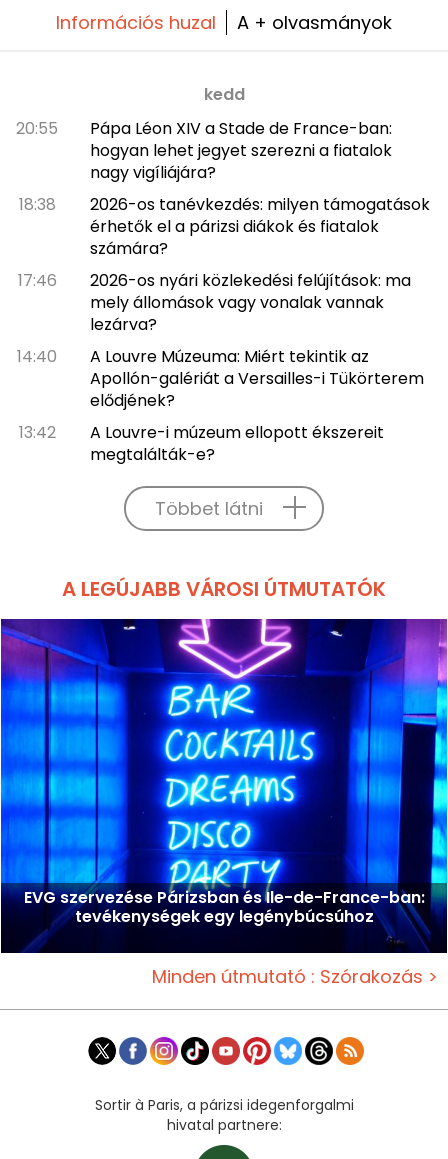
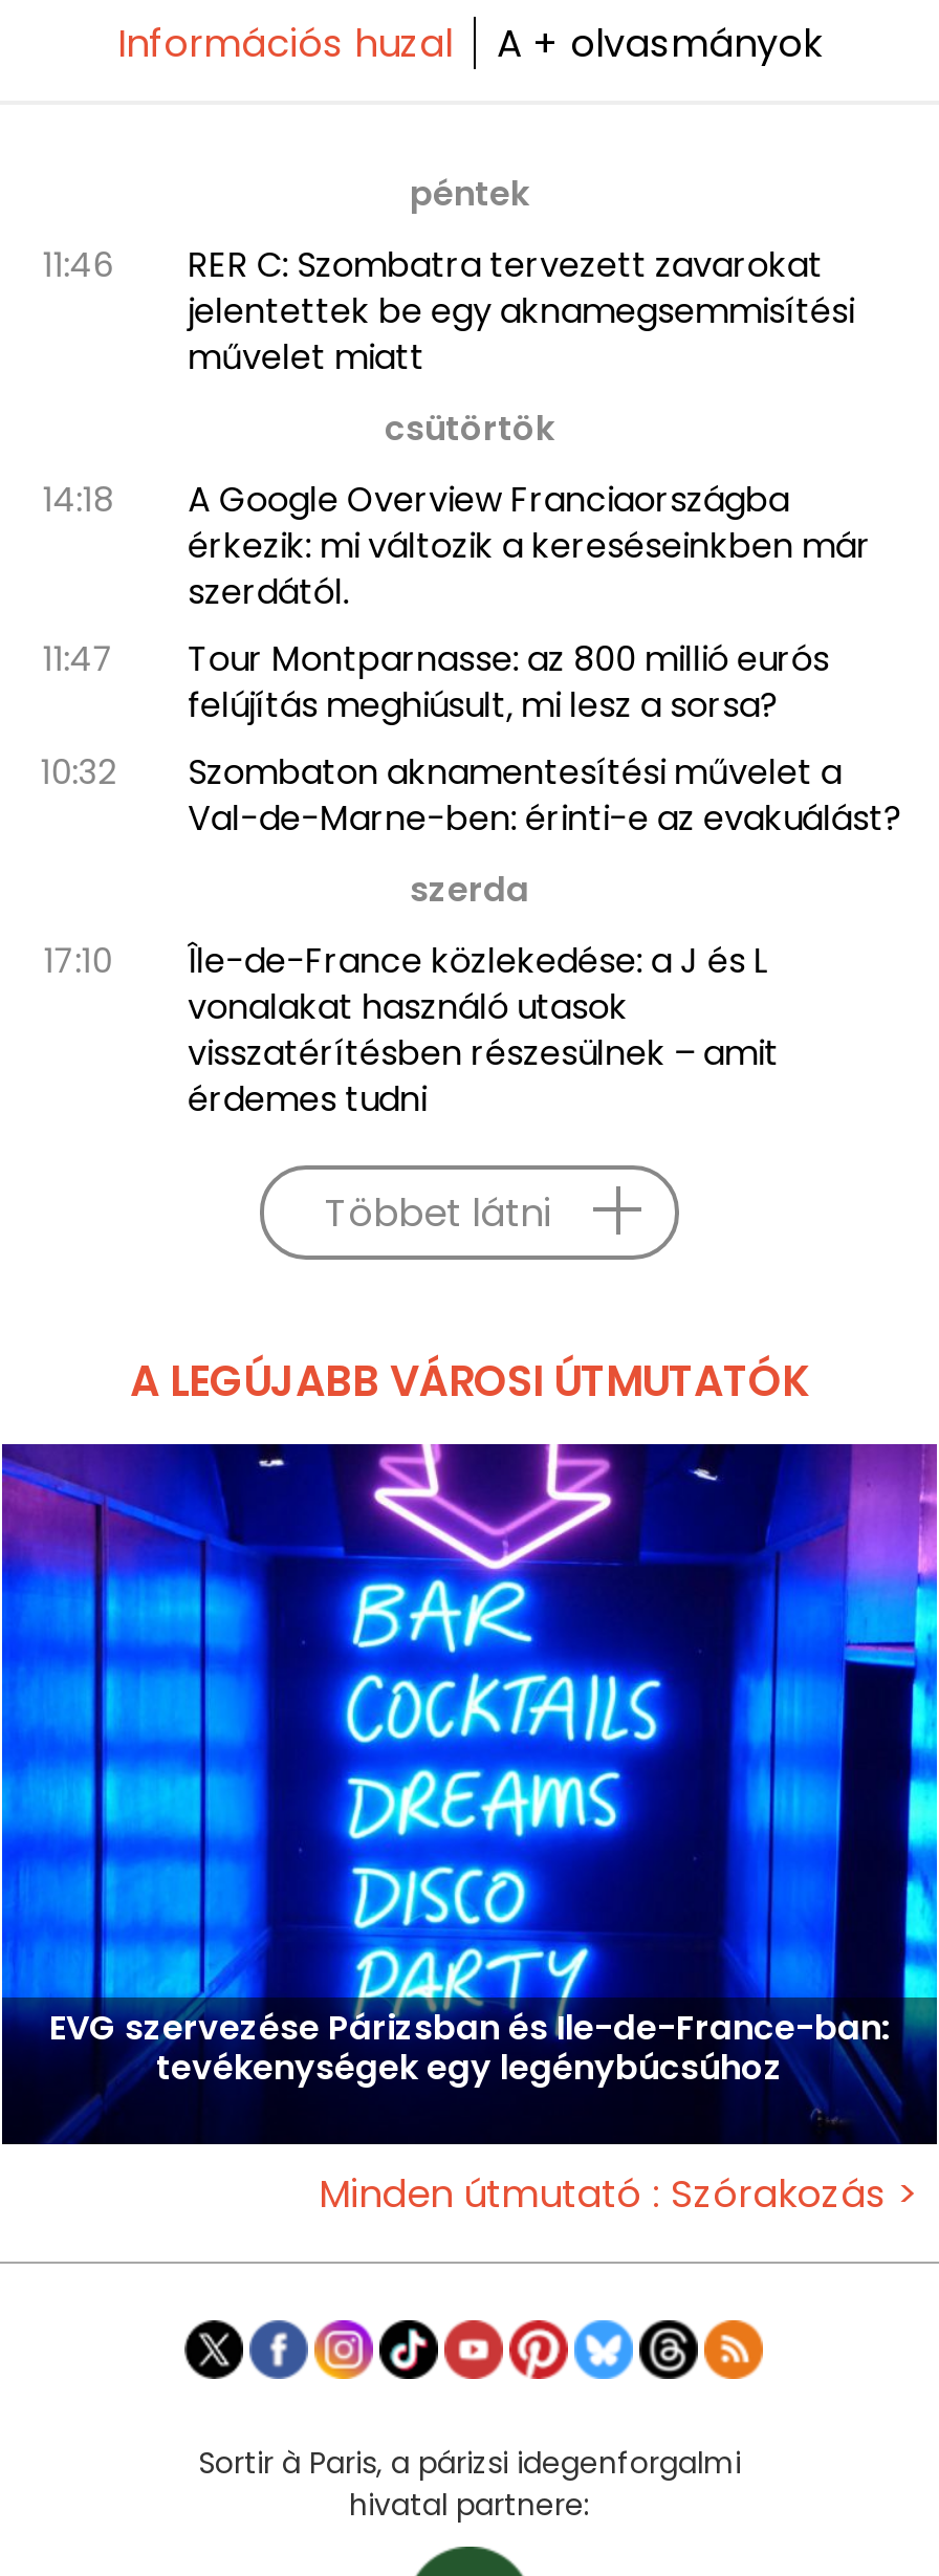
[16,82,430,465] kedd | 20:55 | Pápa Léon XIV a Stade de France-ban: | hogyan lehet jegyet szerezni a fiatalok | nagy vigíliájára? | 18:38 | 2026-os tanévkezdés: milyen támogatások | érhetők el a párizsi diákok és fiatalok | számára? | 17:46 | 2026-os nyári közlekedési felújítások: ma | mely állomások vagy vonalak vannak | lezárva? | 14:40 | A Louvre Múzeuma: Miért tekintik az | Apollón-galériát a Versailles-i Tükörterem | elődjének? | 13:42 | A Louvre-i múzeum ellopott ékszereit | megtalálták-e? -> [40,169,903,1122] péntek | 11:46 | RER C: Szombatra tervezett zavarokat | jelentettek be egy aknamegsemmisítési | művelet miatt | csütörtök | 14:18 | A Google Overview Franciaországba | érkezik: mi változik a kereséseinkben már | szerdától. | 11:47 | Tour Montparnasse: az 800 millió eurós | felújítás meghiúsult, mi lesz a sorsa? | 10:32 | Szombaton aknamentesítési művelet a | Val-de-Marne-ben: érinti-e az evakuálást? | szerda | 17:10 | Île-de-France közlekedése: a J és L | vonalakat használó utasok | visszatérítésben részesülnek – amit | érdemes tudni

